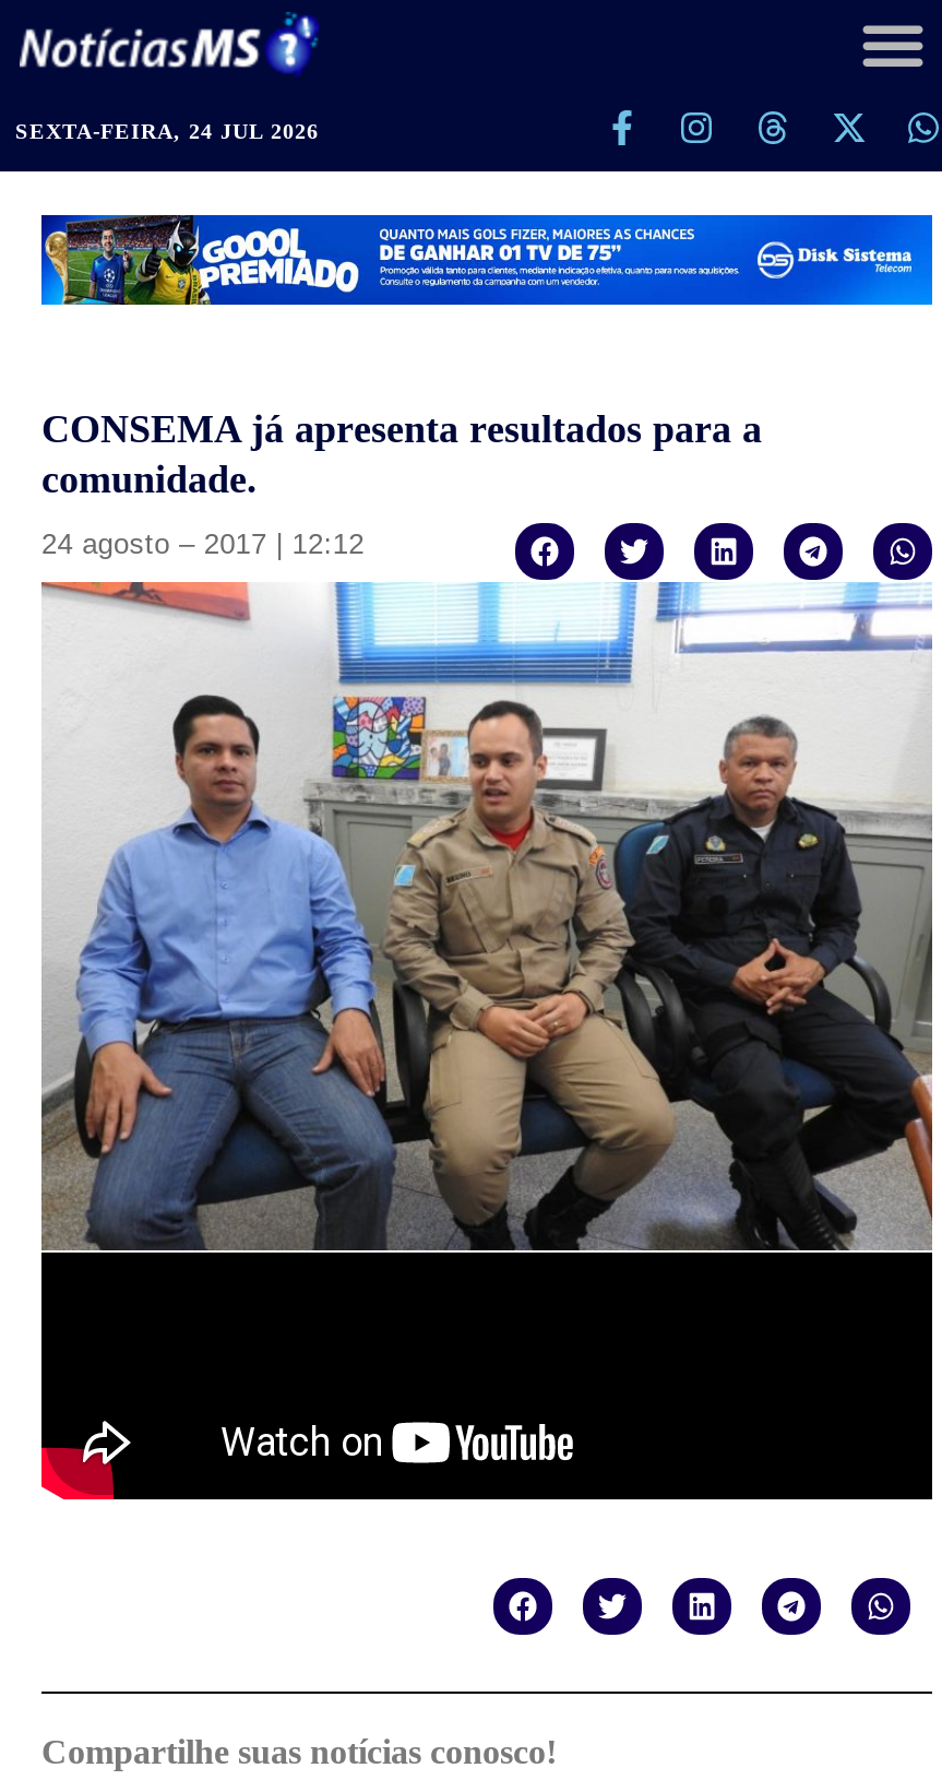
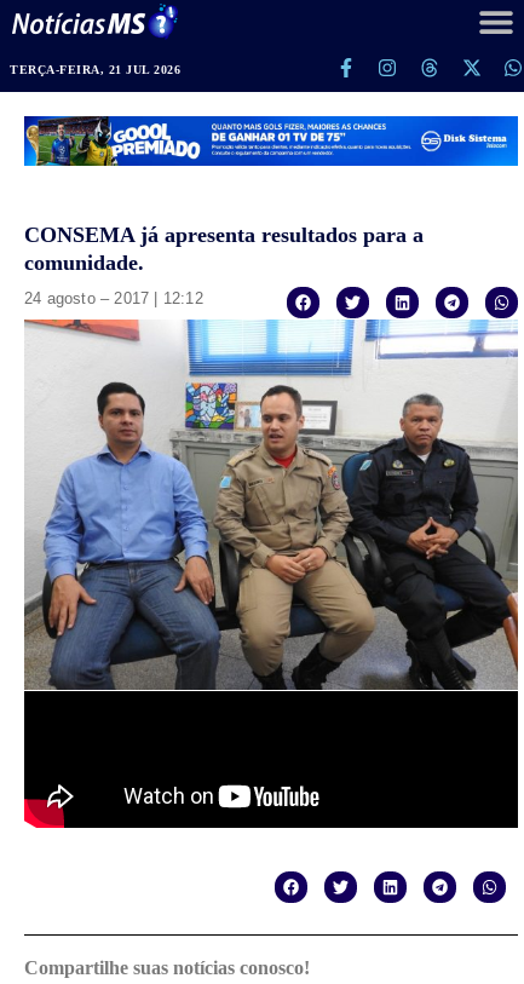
[15,119,319,143] SEXTA-FEIRA, 24 JUL 2026 -> [10,63,180,76] TERÇA-FEIRA, 21 JUL 2026

